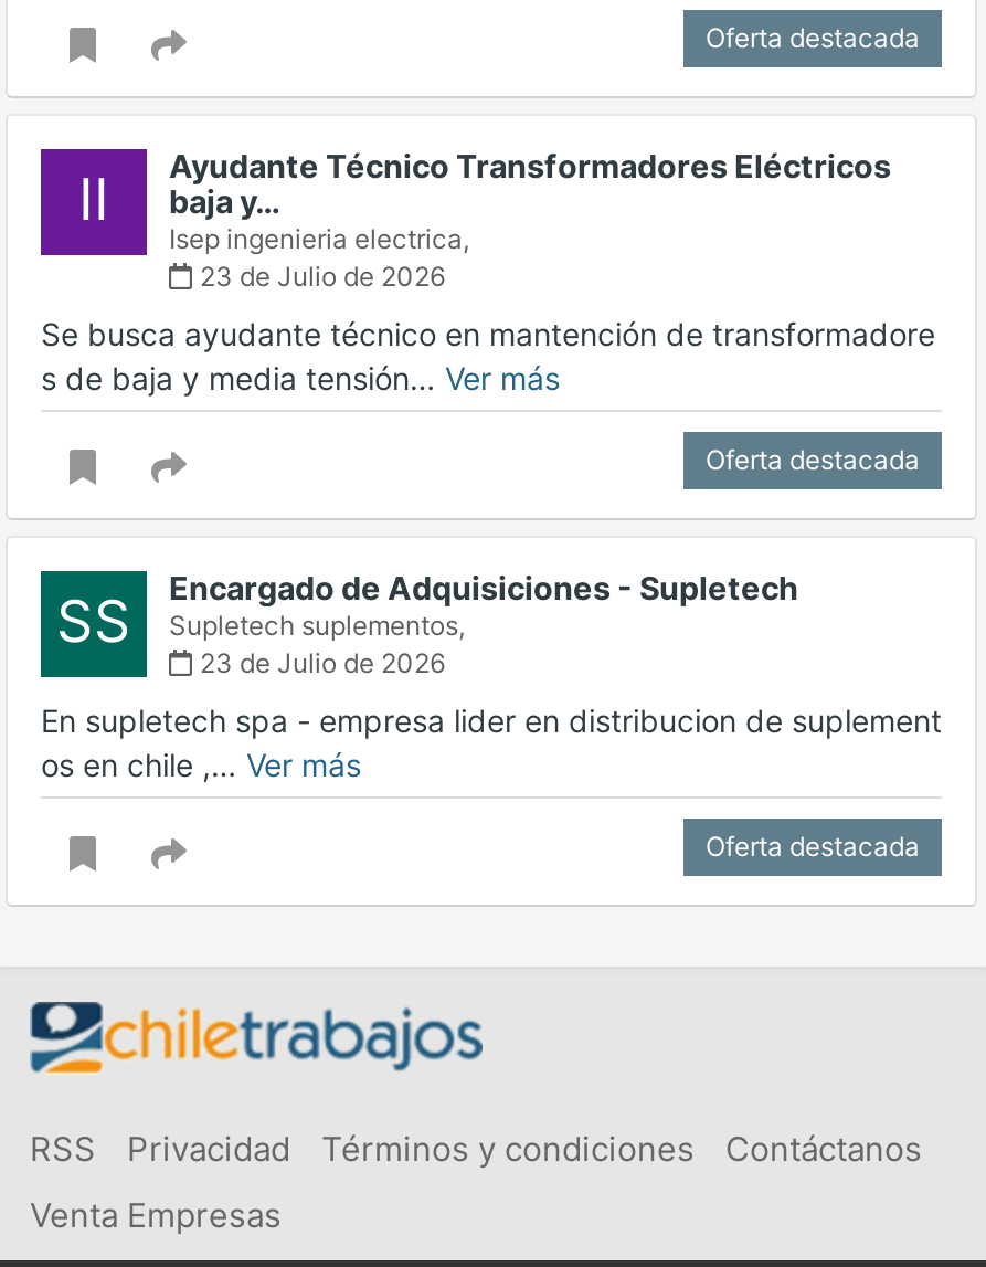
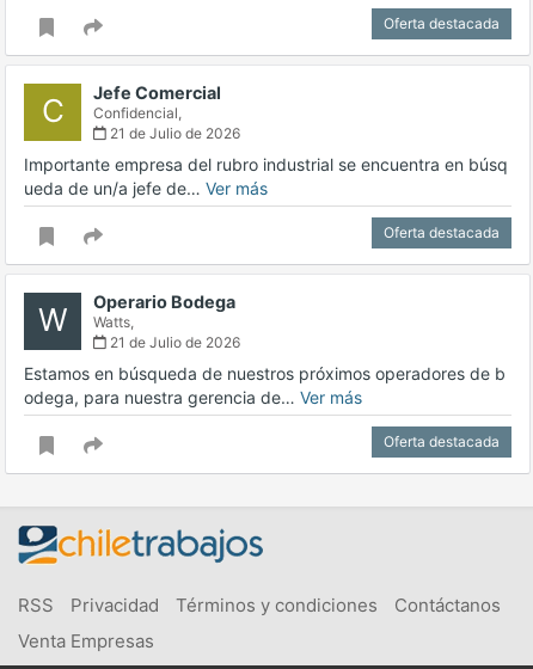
[78,147,891,293] II | Ayudante Técnico Transformadores Eléctricos | baja y… | Isep ingenieria electrica, | 23 de Julio de 2026 -> [41,82,240,142] C | Jefe Comercial | Confidencial, | 21 de Julio de 2026
[41,315,935,397] Se busca ayudante técnico en mantención de transformadore | s de baja y media tensión… Ver más -> [24,154,508,198] Importante empresa del rubro industrial se encuentra en búsq | ueda de un/a jefe de… Ver más
[56,569,798,679] SS | Encargado de Adquisiciones - Supletech | Supletech suplementos, | 23 de Julio de 2026 -> [38,291,240,351] W | Operario Bodega | Watts, | 21 de Julio de 2026
[41,701,942,783] En supletech spa - empresa lider en distribucion de suplement | os en chile ,… Ver más -> [24,363,506,407] Estamos en búsqueda de nuestros próximos operadores de b | odega, para nuestra gerencia de… Ver más

